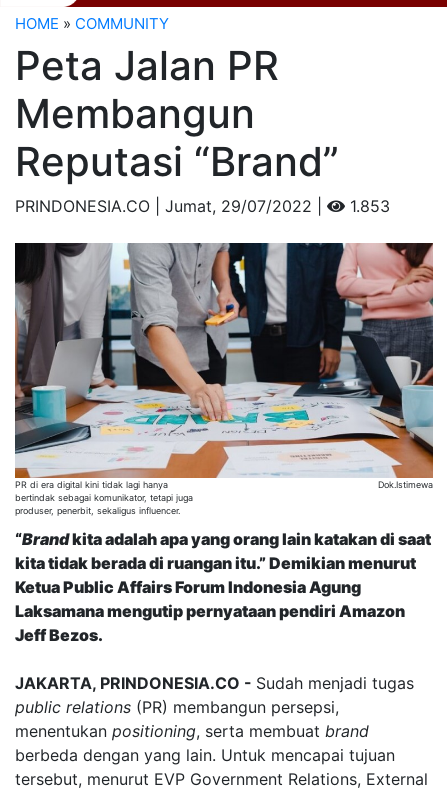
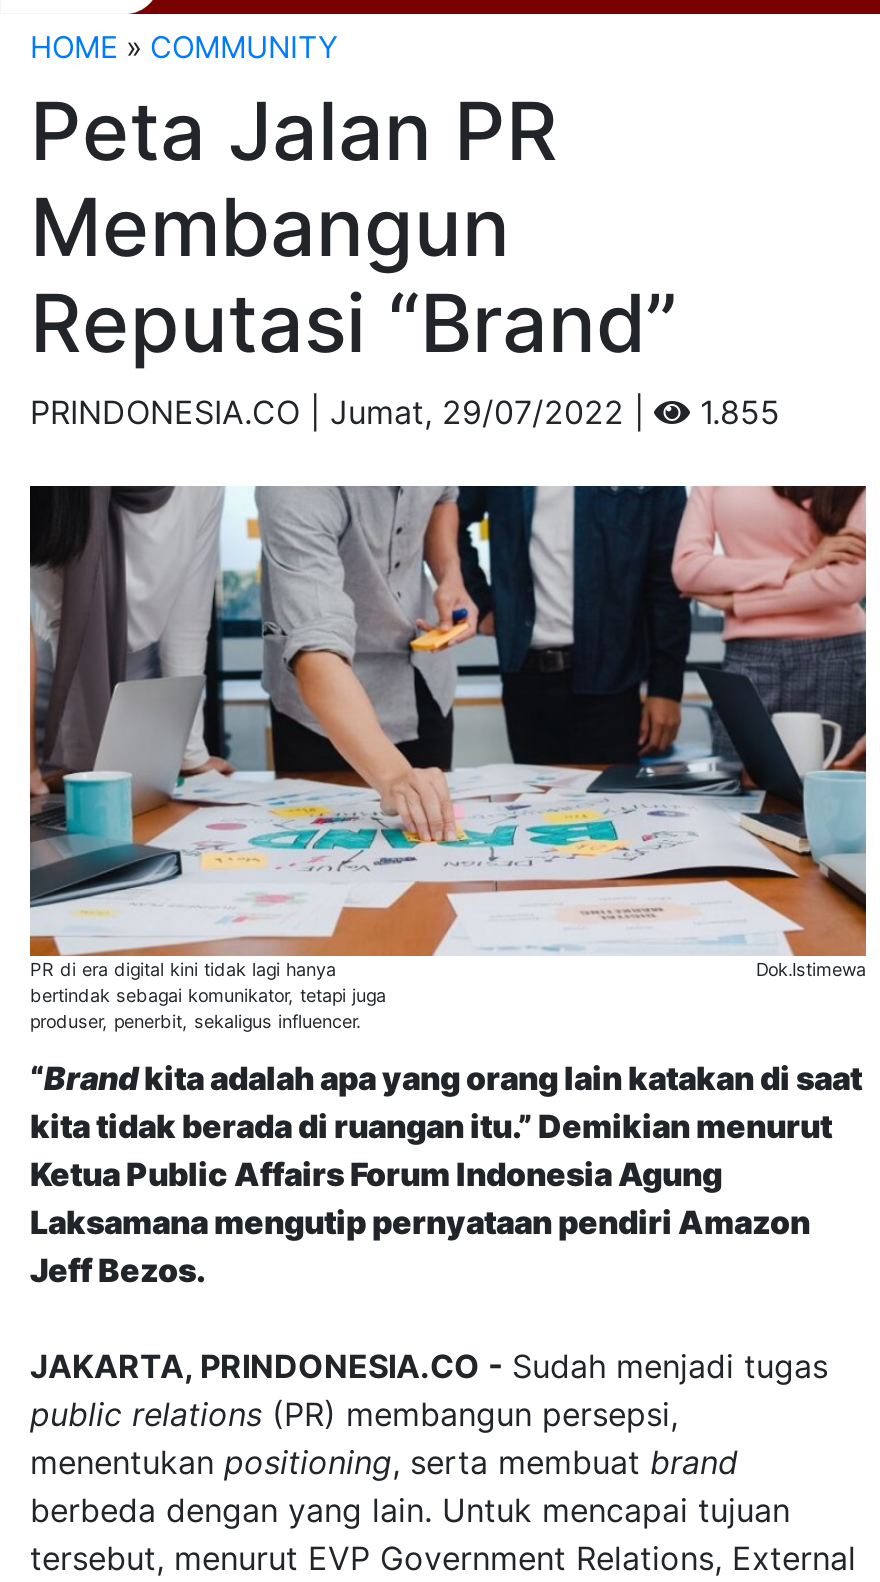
[345,196,390,216] 1.853 -> [690,392,780,432] 1.855

